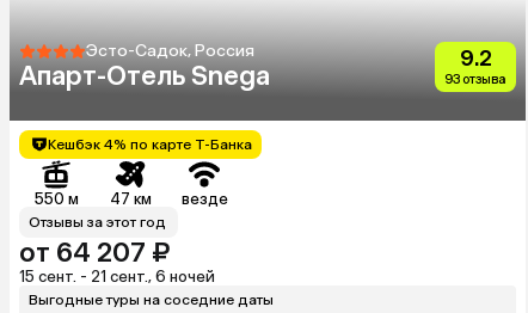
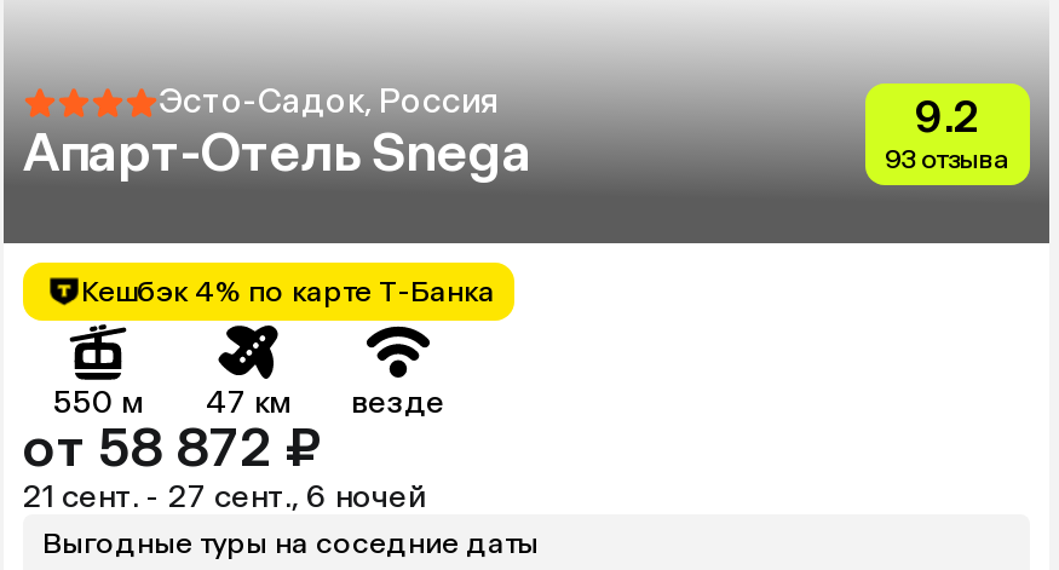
[19,214,215,286] Отзывы за этот год | от 64 207 ₽ | 15 сент. - 21 сент., 6 ночей -> [23,415,427,514] от 58 872 ₽ | 21 сент. - 27 сент., 6 ночей

